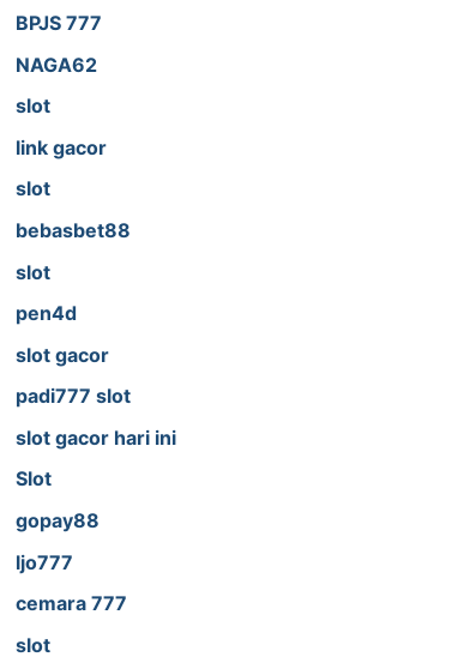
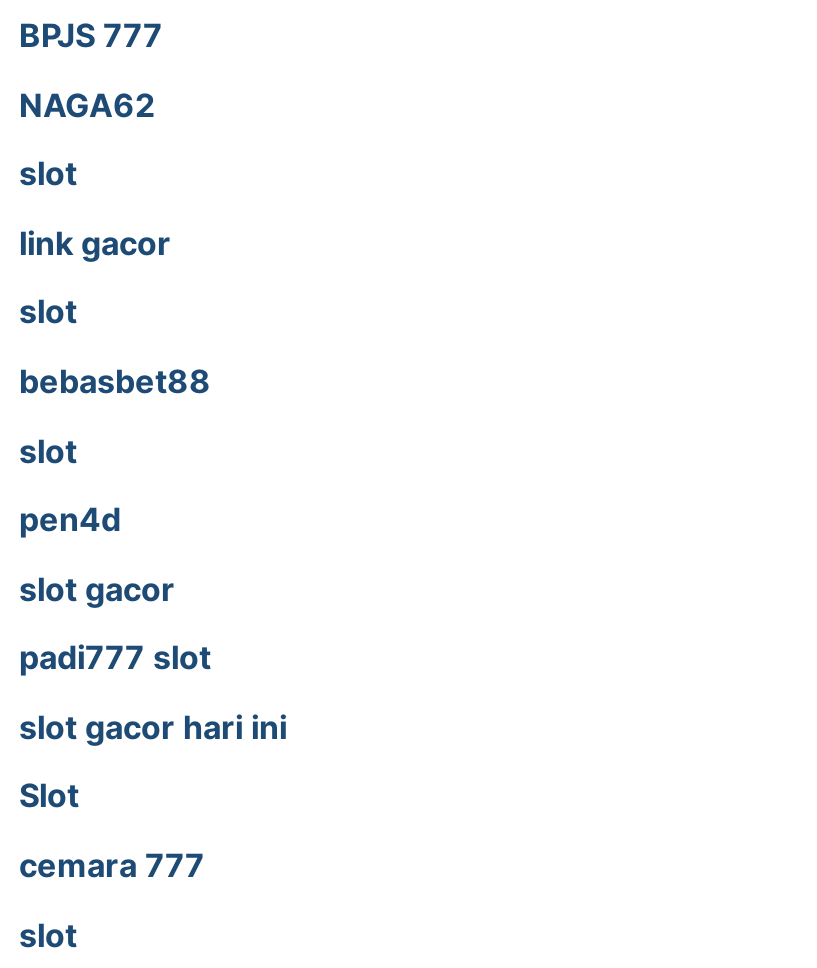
[16,508,100,574] gopay88 | ljo777 -> none

